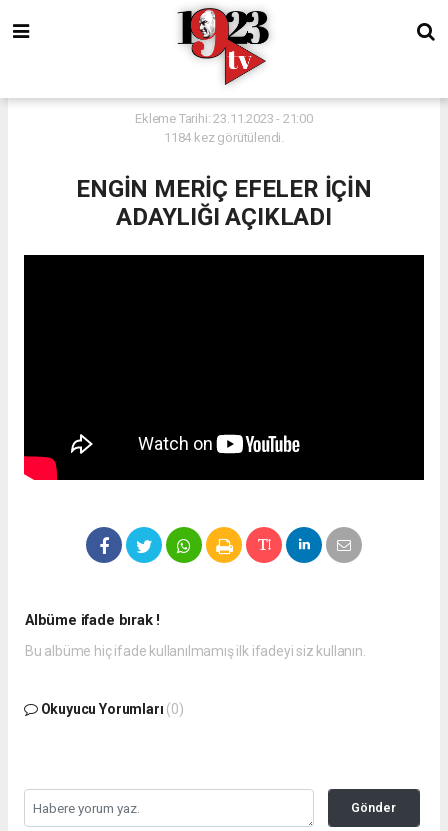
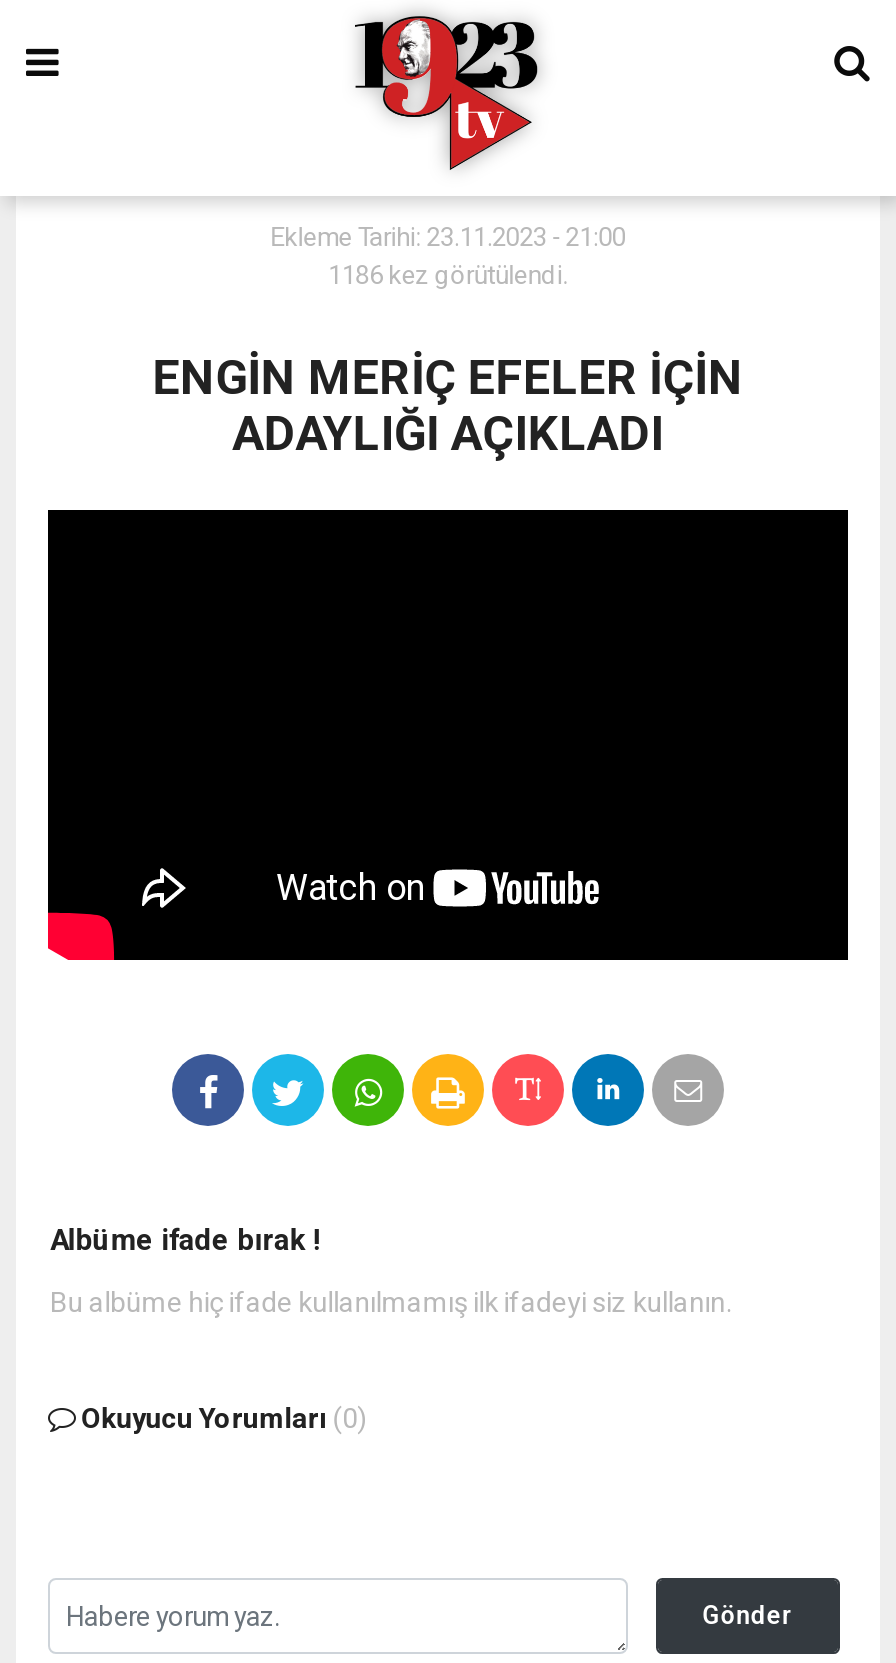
[164,130,284,145] 1184 kez görütülendi. -> [328,260,568,290] 1186 kez görütülendi.

